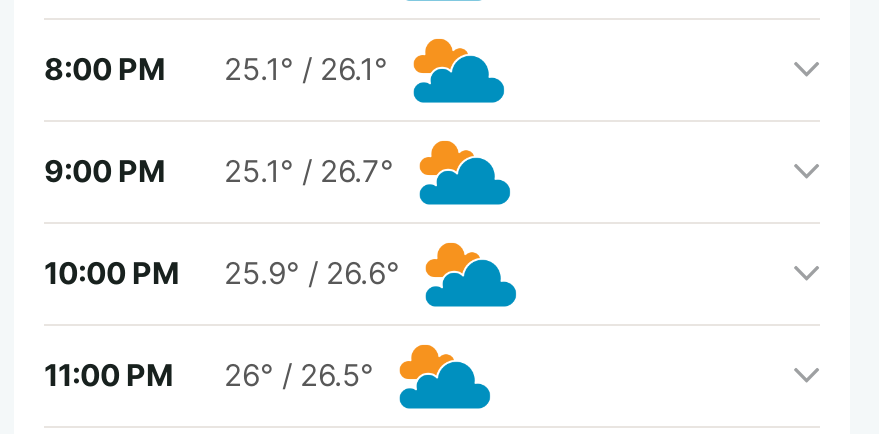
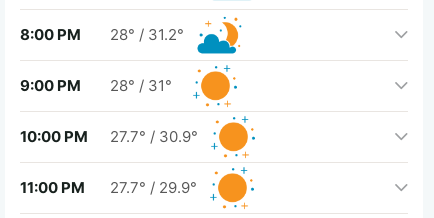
[44,36,506,108] [image] | 8:00 PM 25.1° / 26.1° -> [20,16,250,55] [image] | 8:00 PM 28° / 31.2°
[44,134,512,291] [image] | 10:00 PM 25.9° / 26.6° -> [20,65,253,146] [image] | 10:00 PM 27.7° / 30.9°
[44,151,394,189] 9:00 PM 25.1° / 26.7° -> [20,76,172,95] 9:00 PM 28° / 31°
[430,236,518,314] [image] -> [213,116,256,158] [image]
[44,338,512,416] [image] | 11:00 PM 26° / 26.5° -> [20,167,255,209] [image] | 11:00 PM 27.7° / 29.9°

